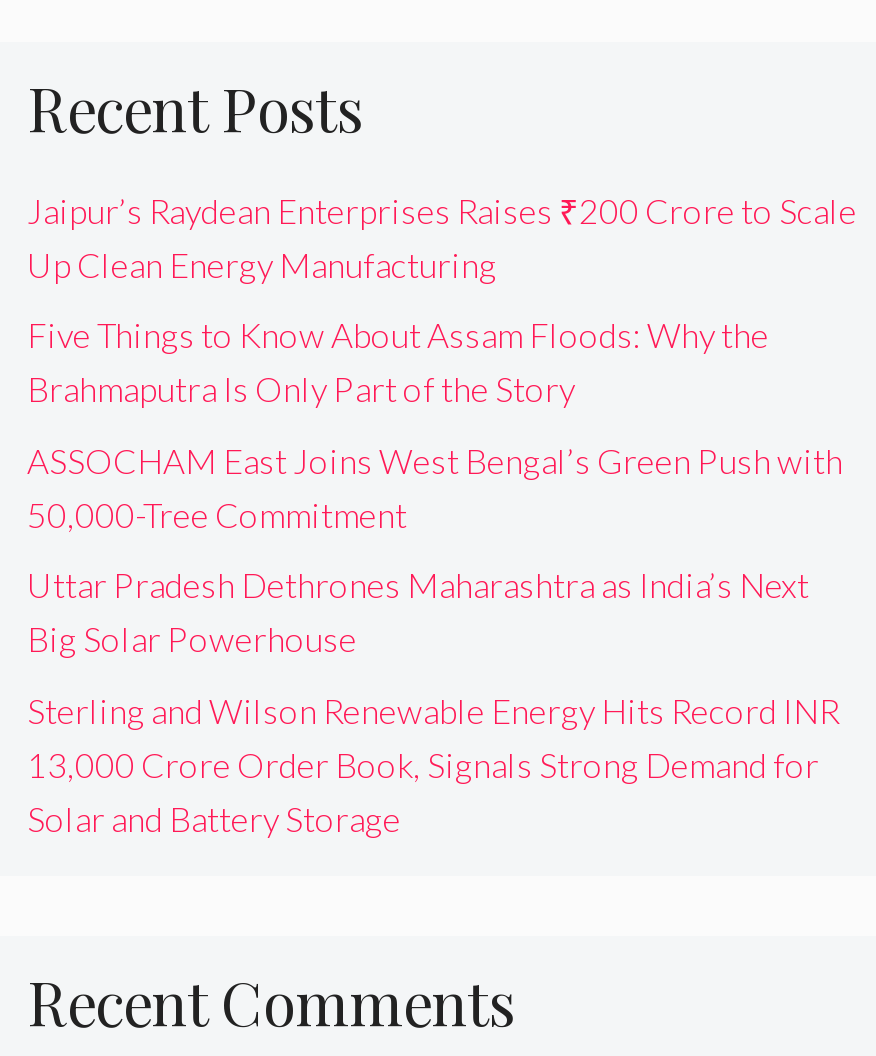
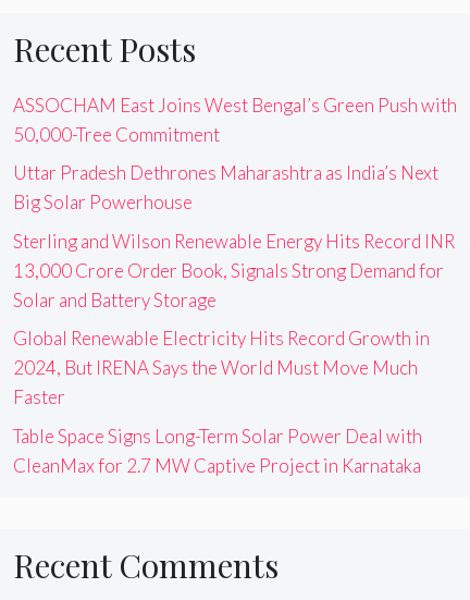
[27,189,857,410] Jaipur’s Raydean Enterprises Raises ₹200 Crore to Scale | Up Clean Energy Manufacturing | Five Things to Know About Assam Floods: Why the | Brahmaputra Is Only Part of the Story -> none
moved [27,439,843,839] -> [13,93,457,311]: ASSOCHAM East Joins West Bengal’s Green Push with | 50,000-Tree Commitment | Uttar Pradesh Dethrones Maharashtra as India’s Next | Big Solar Powerhouse | Sterling and Wilson Renewable Energy Hits Record INR | 13,000 Crore Order Book, Signals Strong Demand for | Solar and Battery Storage
none -> [13,327,430,477] Global Renewable Electricity Hits Record Growth in | 2024, But IRENA Says the World Must Move Much | Faster | Table Space Signs Long-Term Solar Power Deal with | CleanMax for 2.7 MW Captive Project in Karnataka

